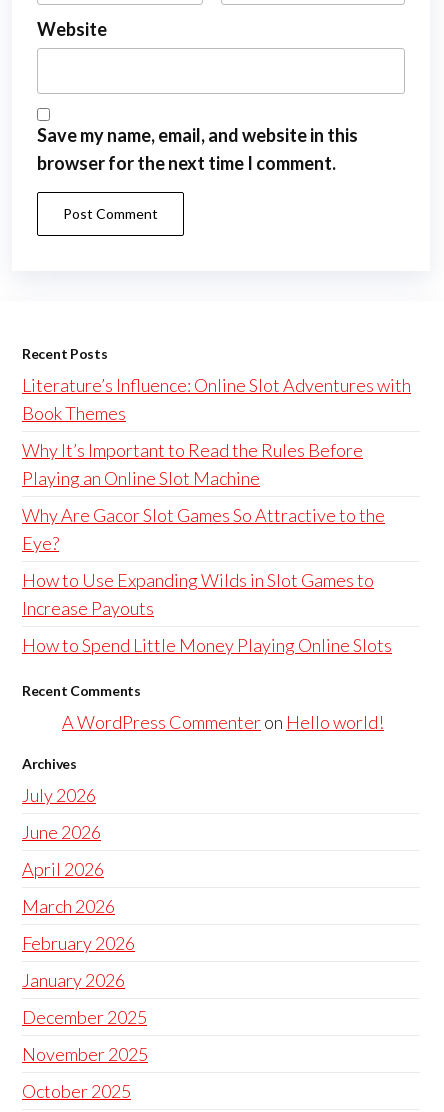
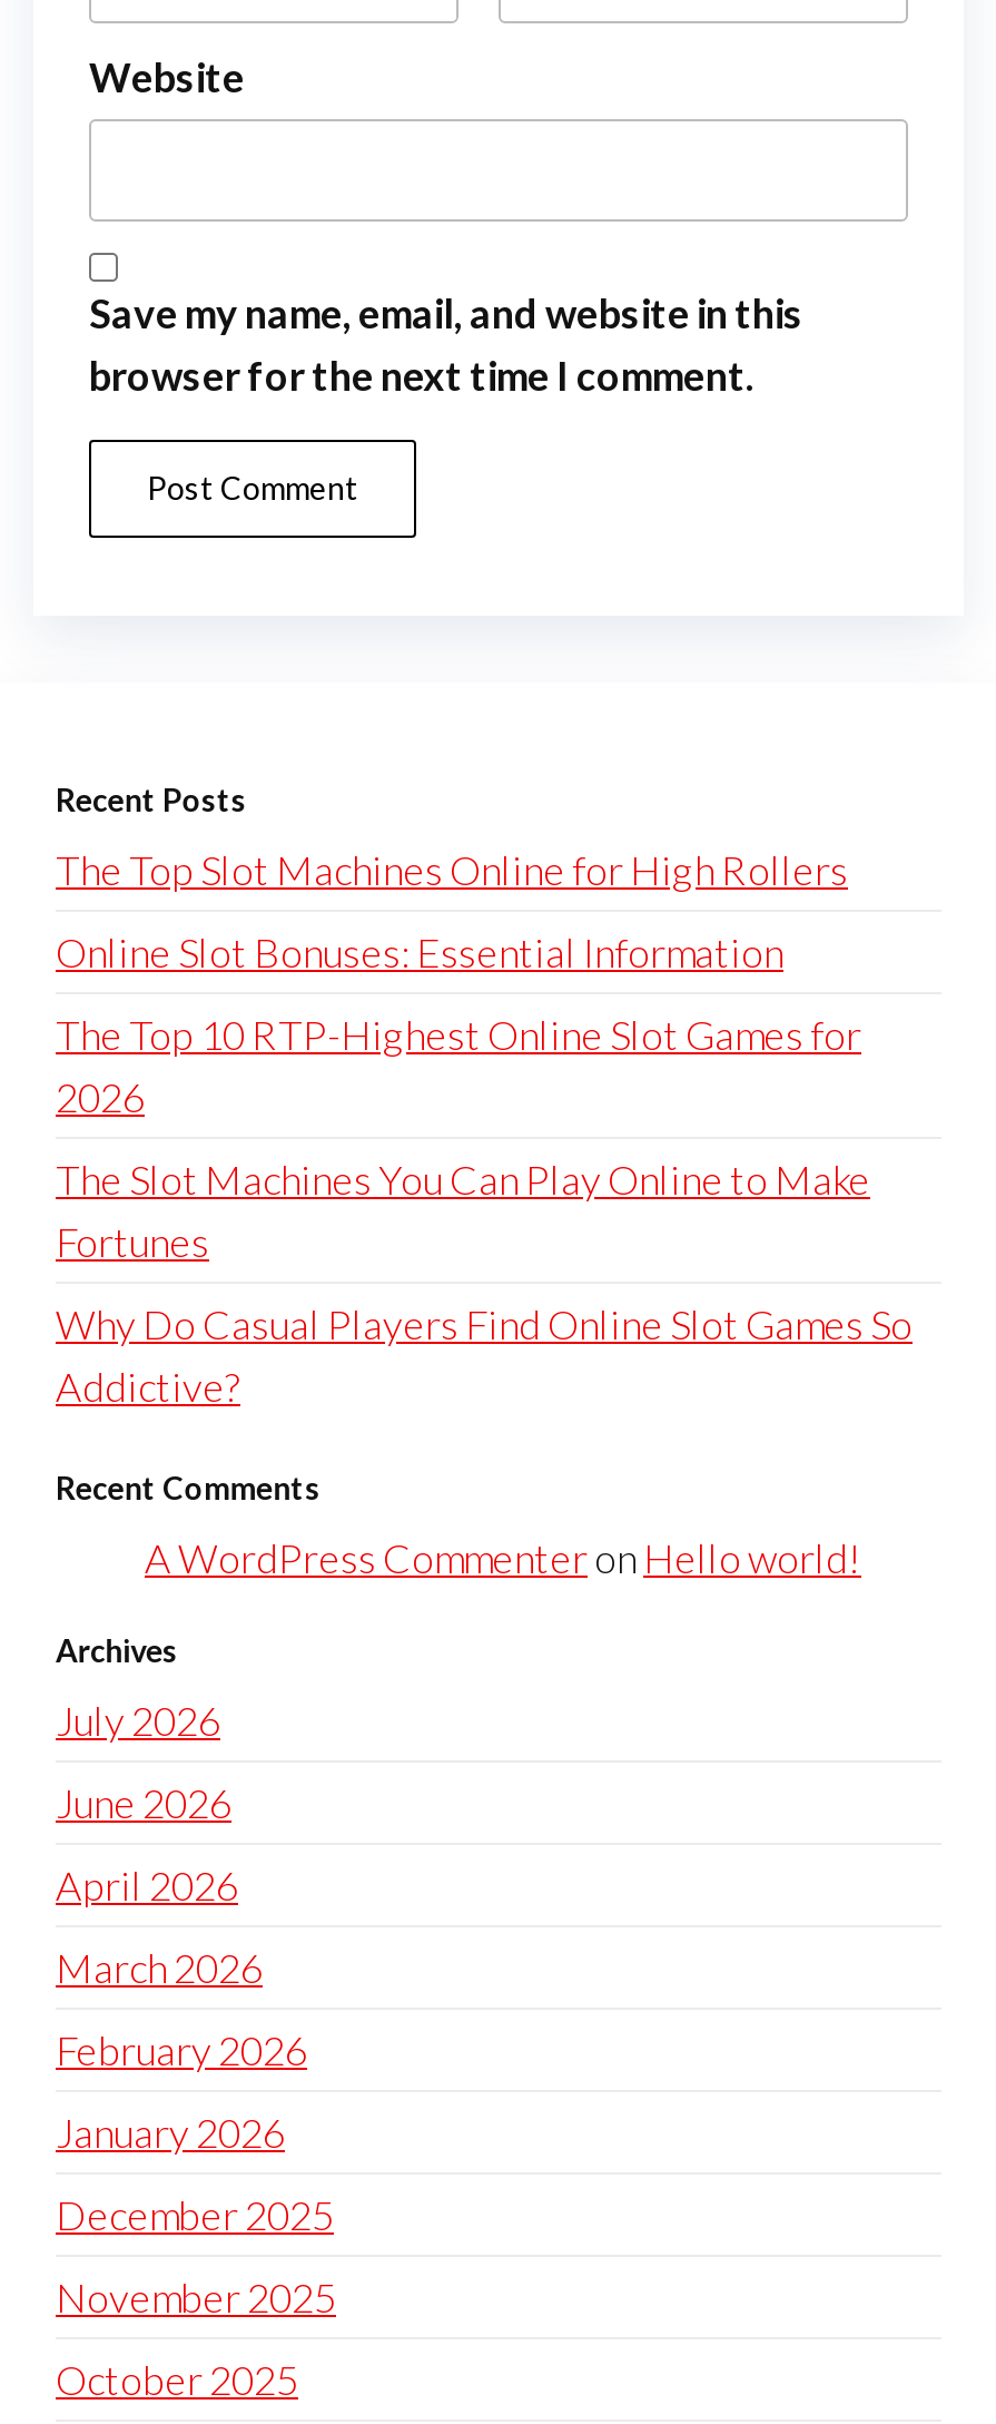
[22,374,411,424] Literature’s Influence: Online Slot Adventures with | Book Themes -> [56,845,848,894] The Top Slot Machines Online for High Rollers
[22,439,363,489] Why It’s Important to Read the Rules Before | Playing an Online Slot Machine -> [56,928,783,977] Online Slot Bonuses: Essential Information
[22,504,385,554] Why Are Gacor Slot Games So Attractive to the | Eye? -> [56,1010,861,1121] The Top 10 RTP-Highest Online Slot Games for | 2026
[22,569,374,619] How to Use Expanding Wilds in Slot Games to | Increase Payouts -> [56,1155,870,1266] The Slot Machines You Can Play Online to Make | Fortunes
[22,634,392,656] How to Spend Little Money Playing Online Slots -> [56,1299,913,1411] Why Do Casual Players Find Online Slot Games So | Addictive?

